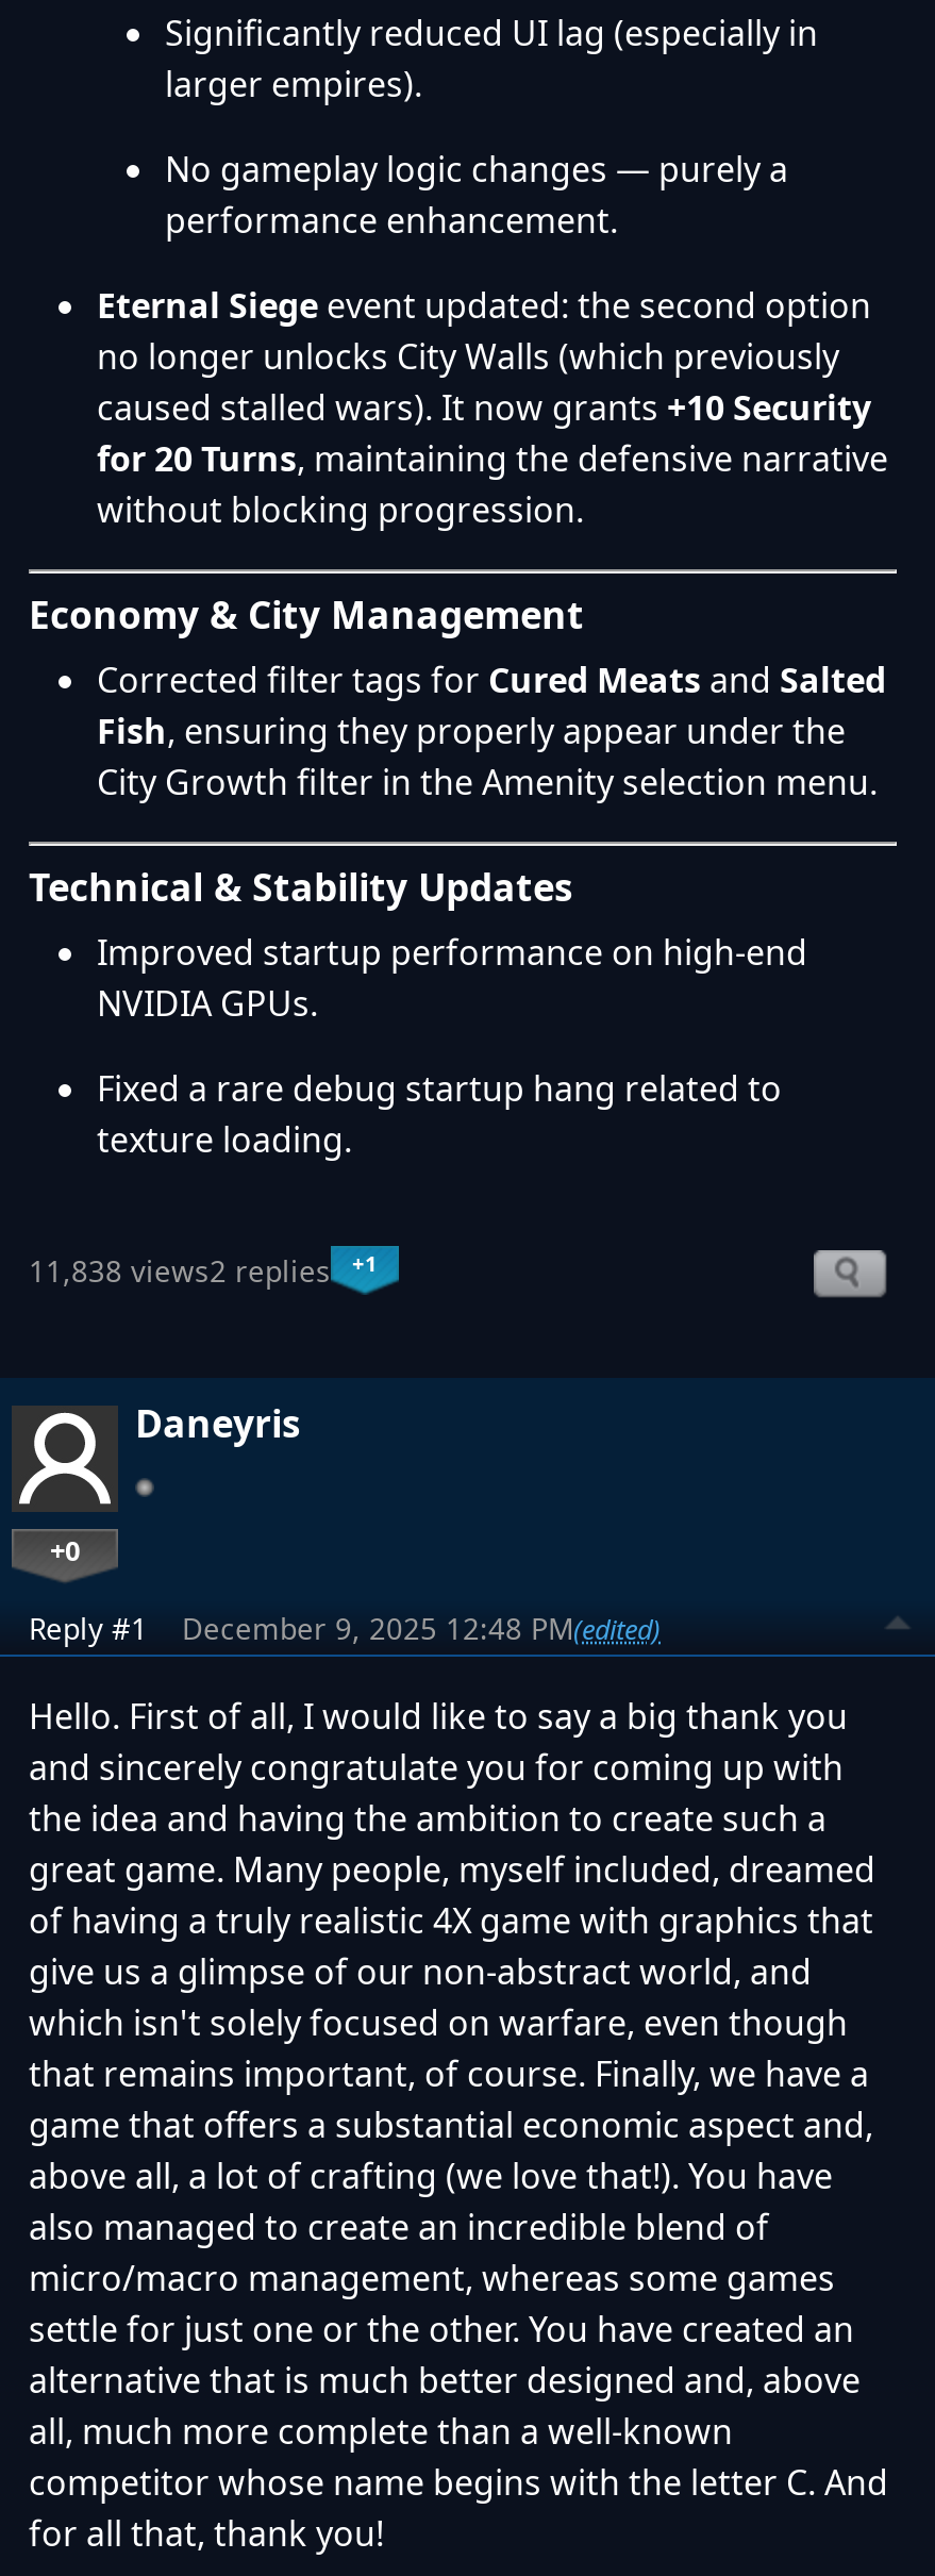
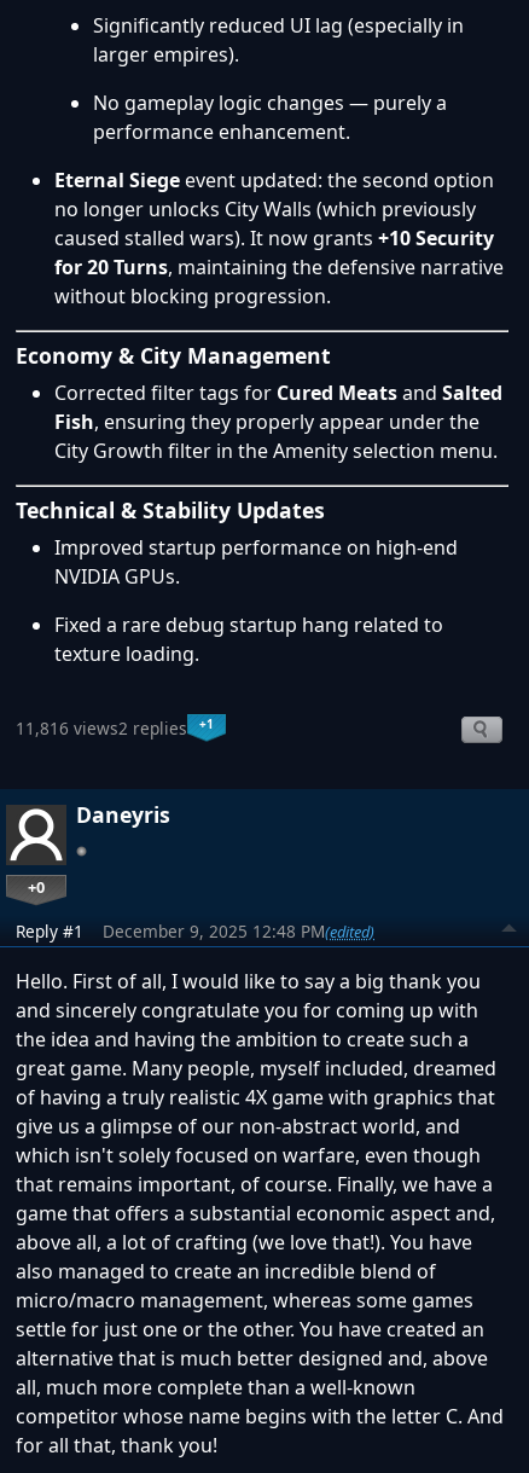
[29,1250,331,1290] 11,838 views2 replies -> [16,716,187,739] 11,816 views2 replies

